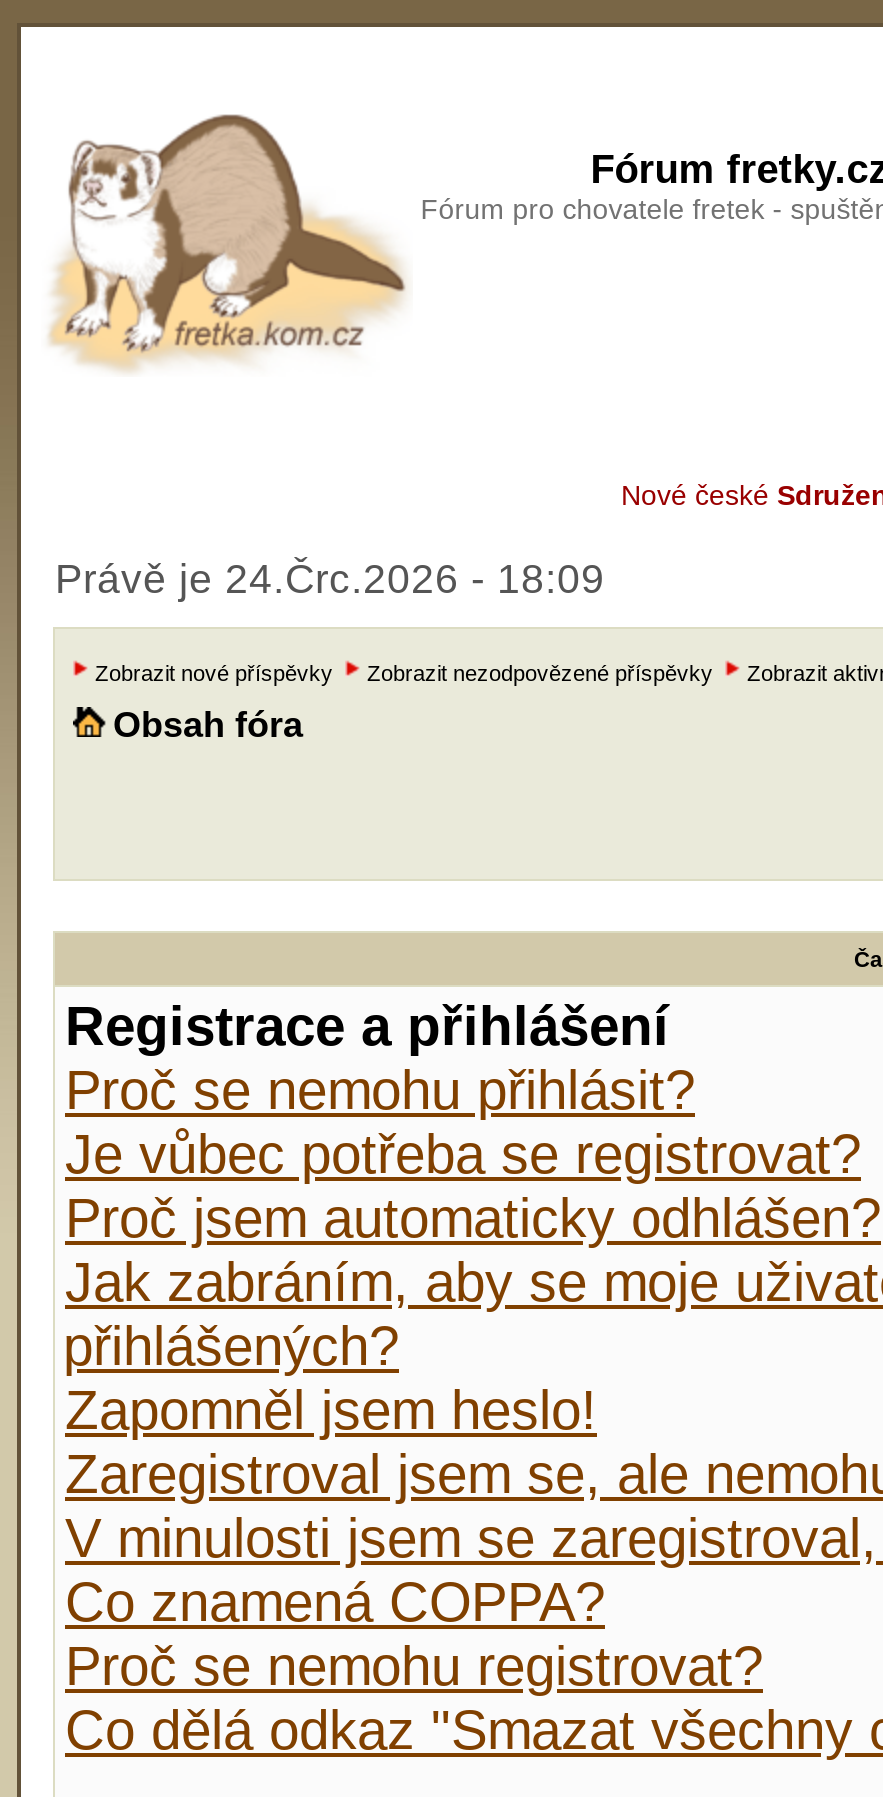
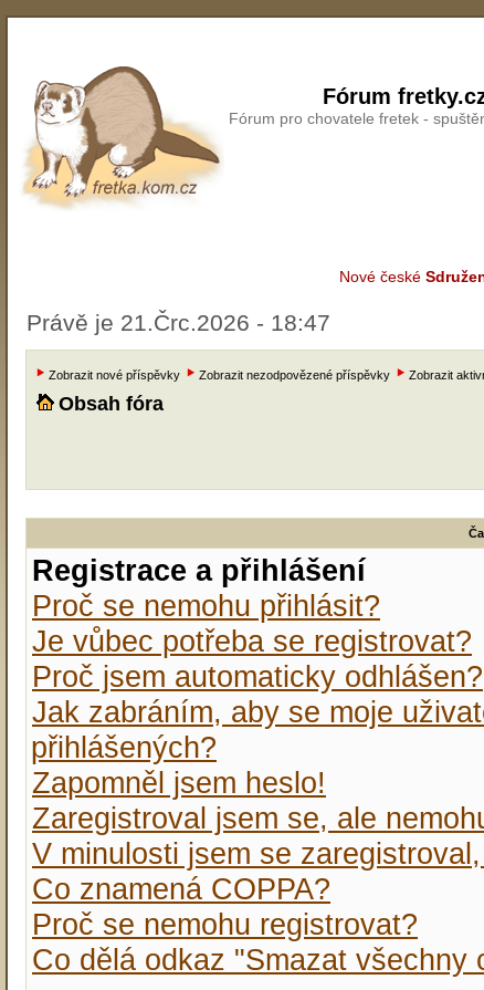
[55,555,605,601] Právě je 24.Črc.2026 - 18:09 -> [27,310,330,335] Právě je 21.Črc.2026 - 18:47

